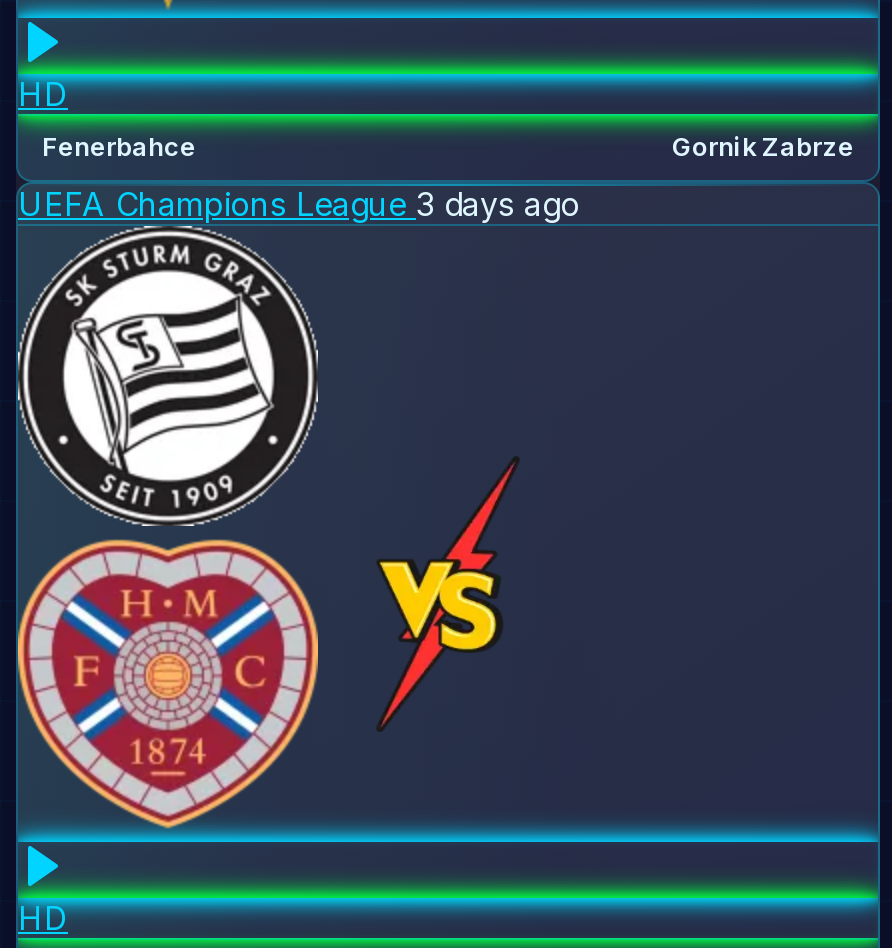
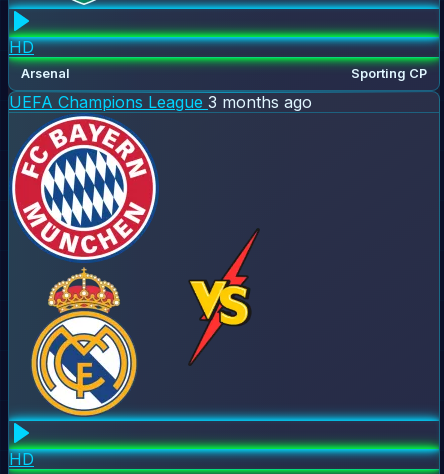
[42,132,854,162] Fenerbahce | Gornik Zabrze -> [21,66,427,81] Arsenal | Sporting CP
[18,184,580,224] UEFA Champions League 3 days ago -> [9,92,312,112] UEFA Champions League 3 months ago
[16,240,320,832] [image] -> [8,120,159,417] [image]

